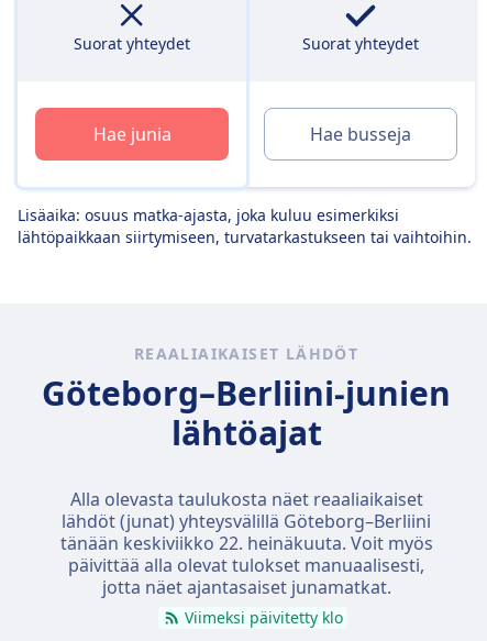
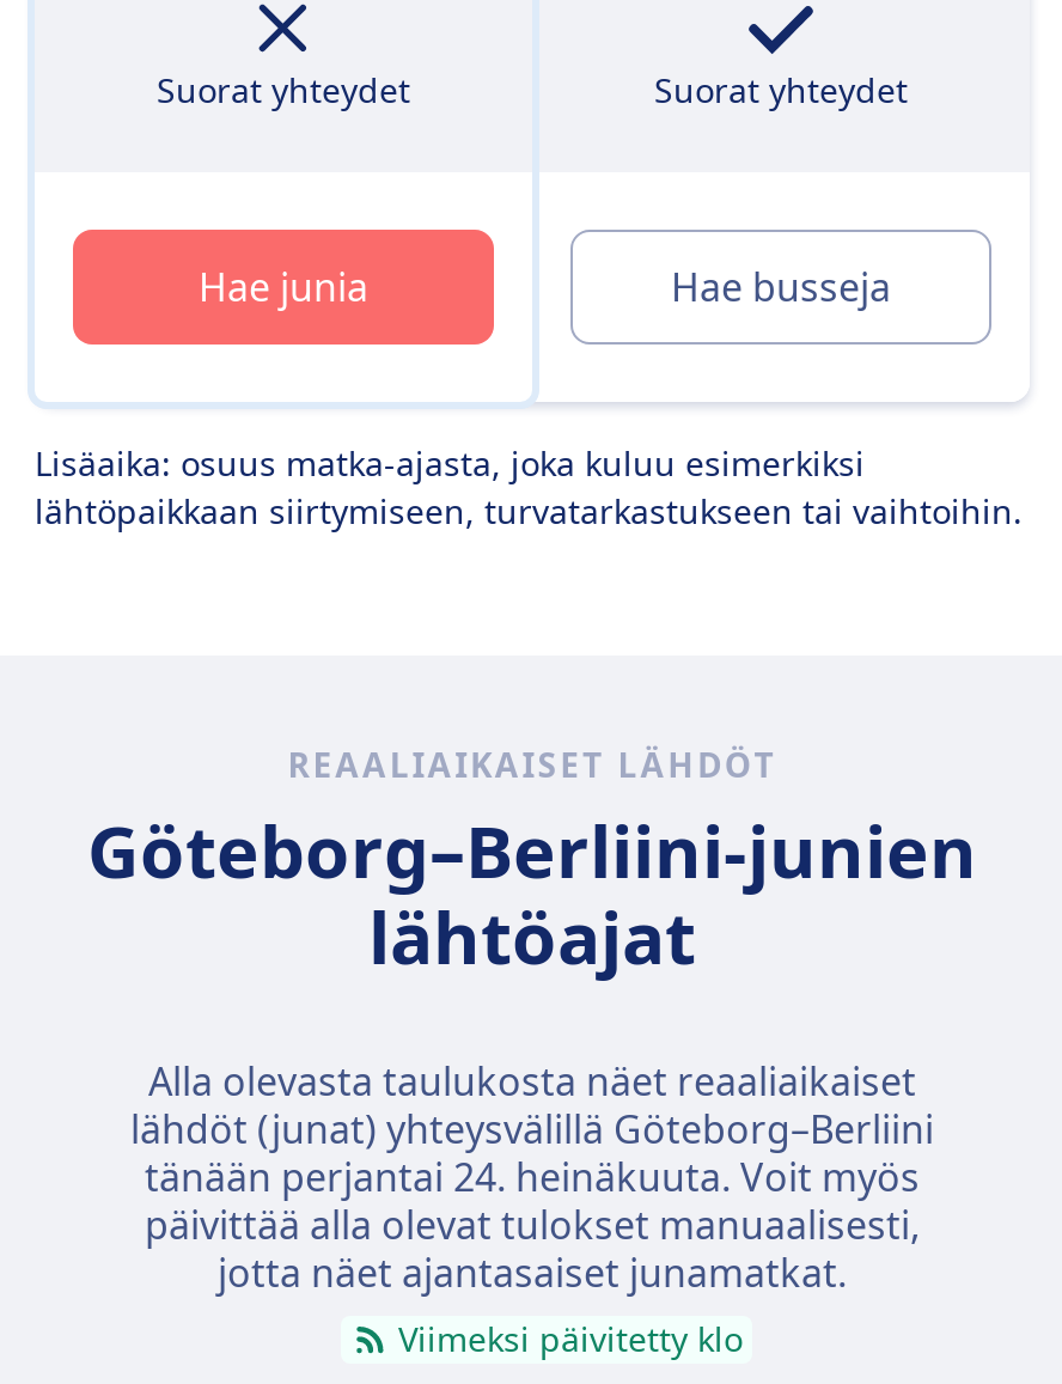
[60,531,433,555] tänäänkeskiviikko 22. heinäkuuta. Voit myös -> [145,1151,920,1203] tänäänperjantai 24. heinäkuuta. Voit myös

